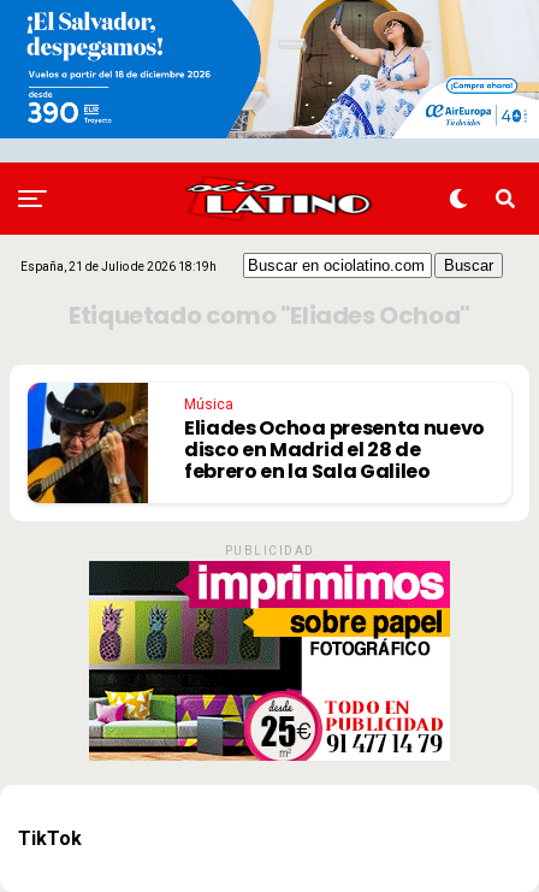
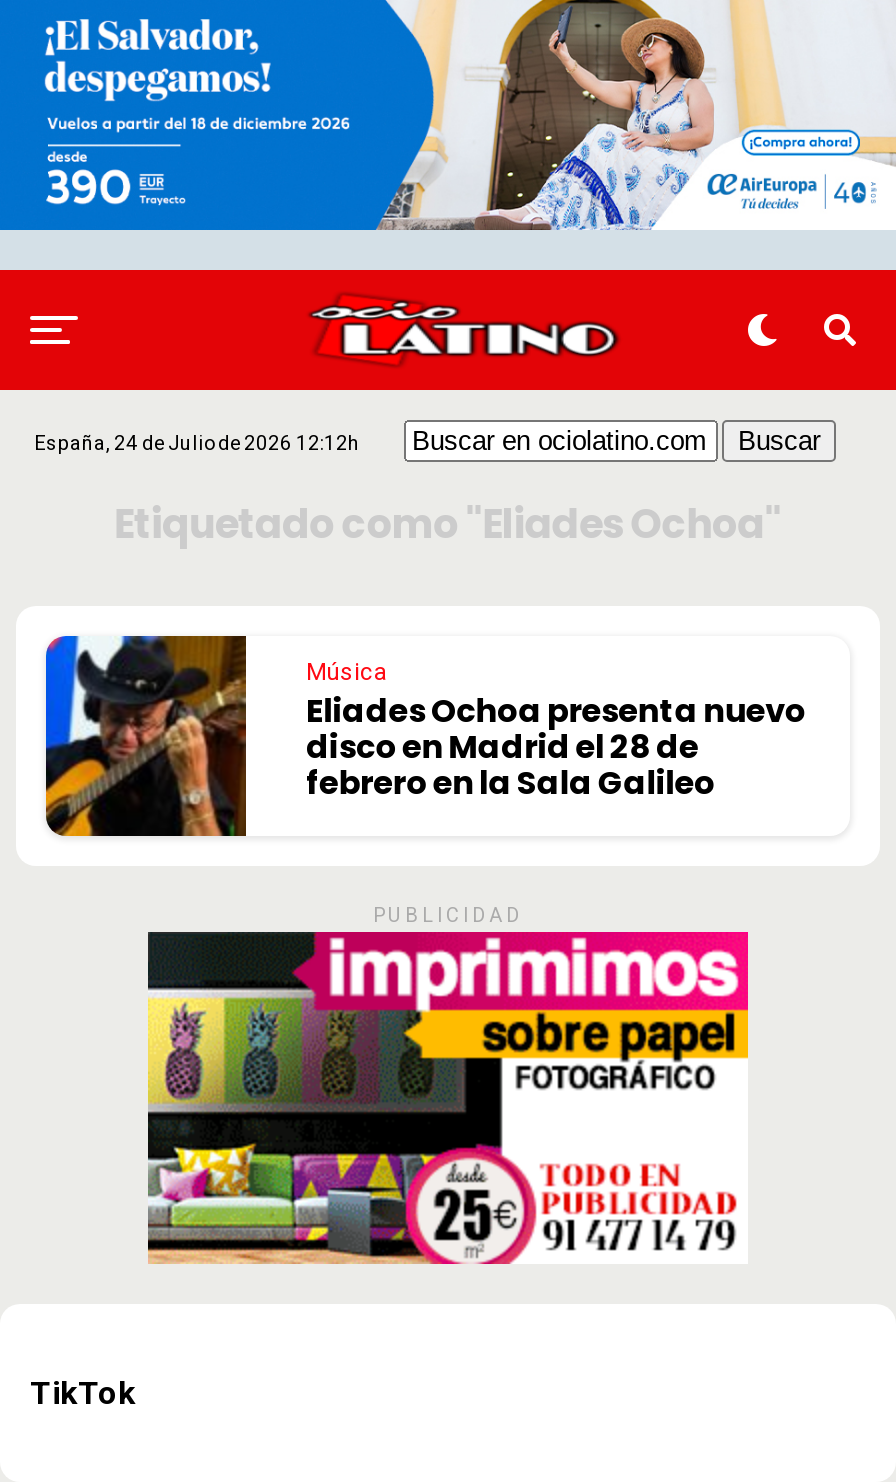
[20,261,219,274] España, 21 de Julio de 2026 18:19h -> [34,433,364,455] España, 24 de Julio de 2026 12:12h

